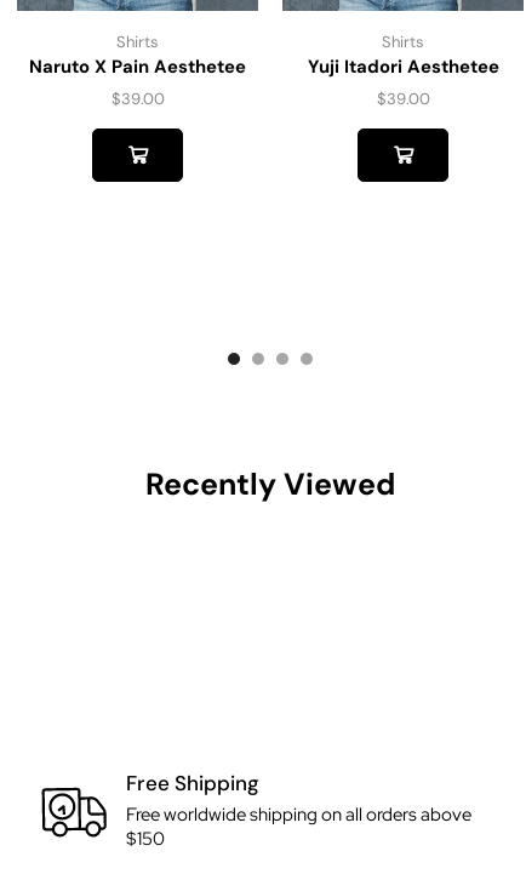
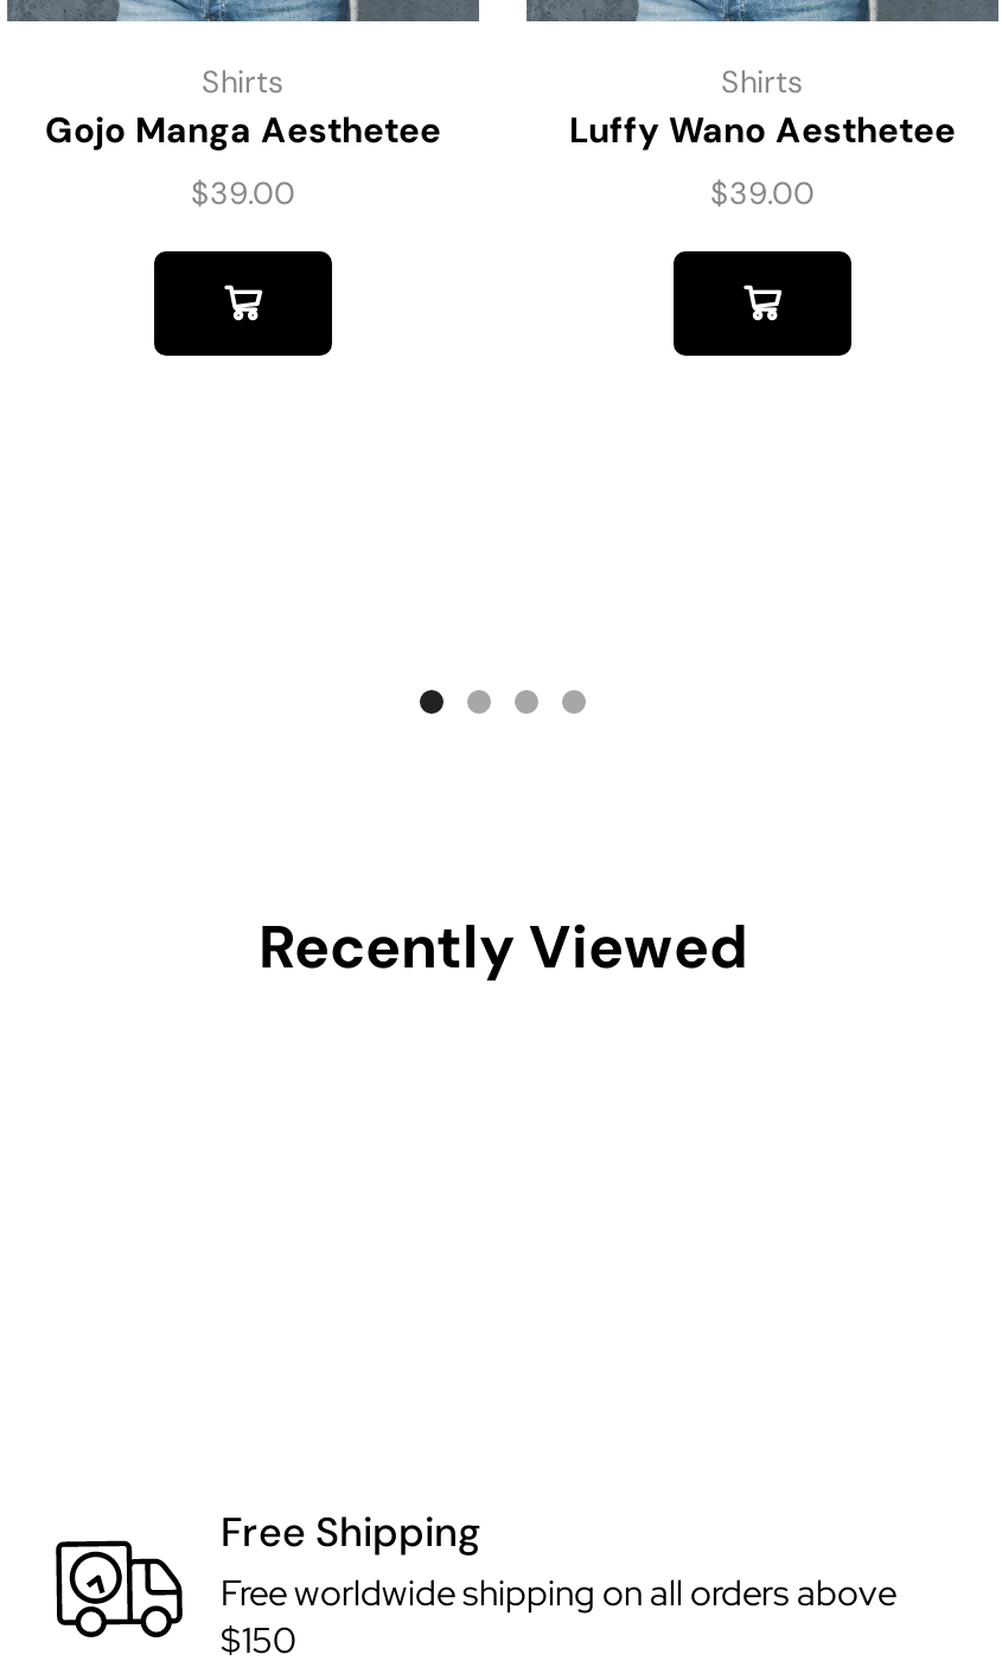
[29,55,246,79] Naruto X Pain Aesthetee -> [45,107,441,154] Gojo Manga Aesthetee
[307,55,499,79] Yuji Itadori Aesthetee -> [569,107,956,154] Luffy Wano Aesthetee

